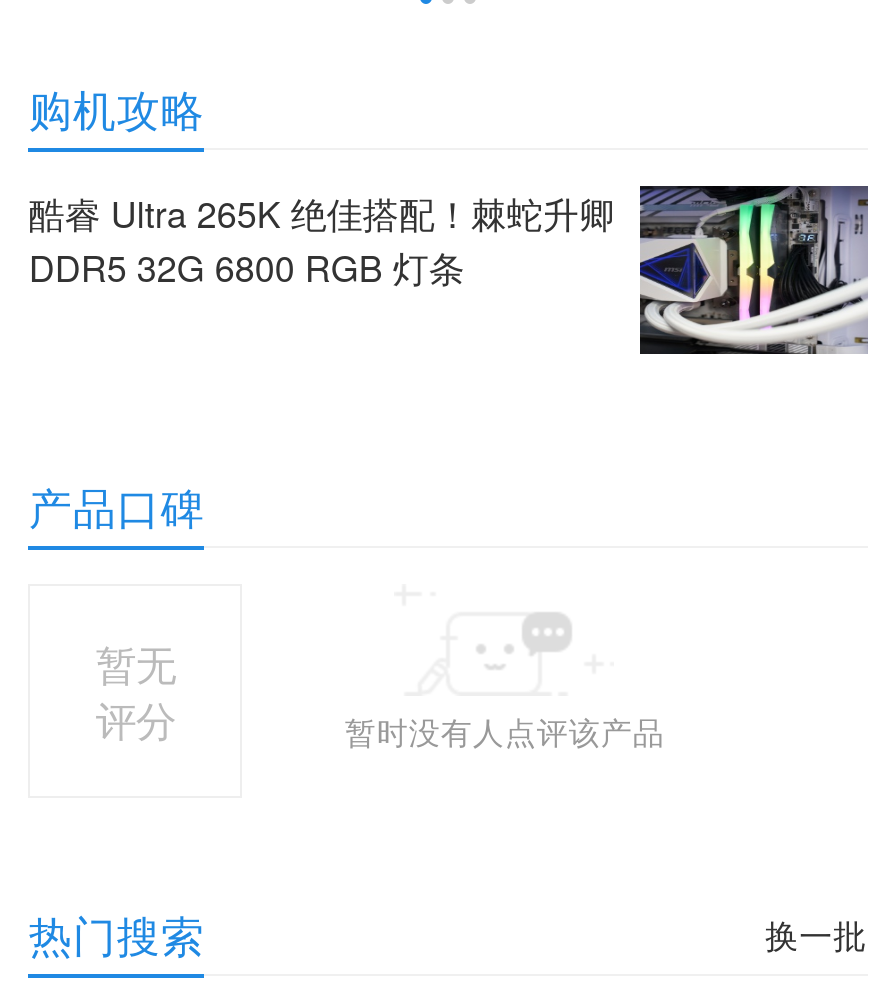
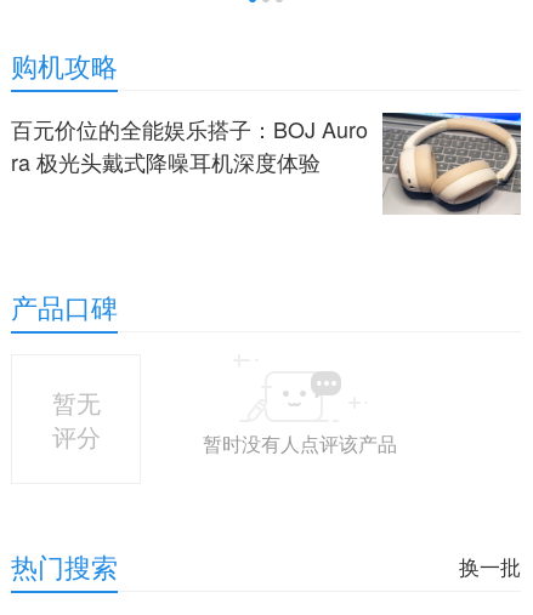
[29,184,870,356] [image] | 酷睿 Ultra 265K 绝佳搭配！棘蛇升卿 | DDR5 32G 6800 RGB 灯条 -> [11,112,522,215] [image] | 百元价位的全能娱乐搭子：BOJ Auro | ra 极光头戴式降噪耳机深度体验

